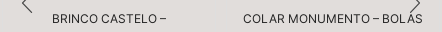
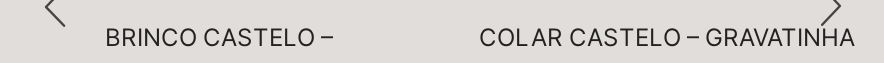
[243,11,423,26] COLAR MONUMENTO – BOLAS -> [479,23,855,53] COLAR CASTELO – GRAVATINHA

